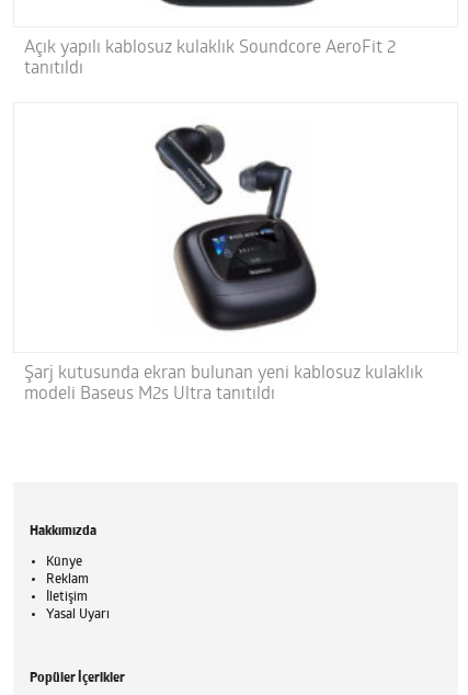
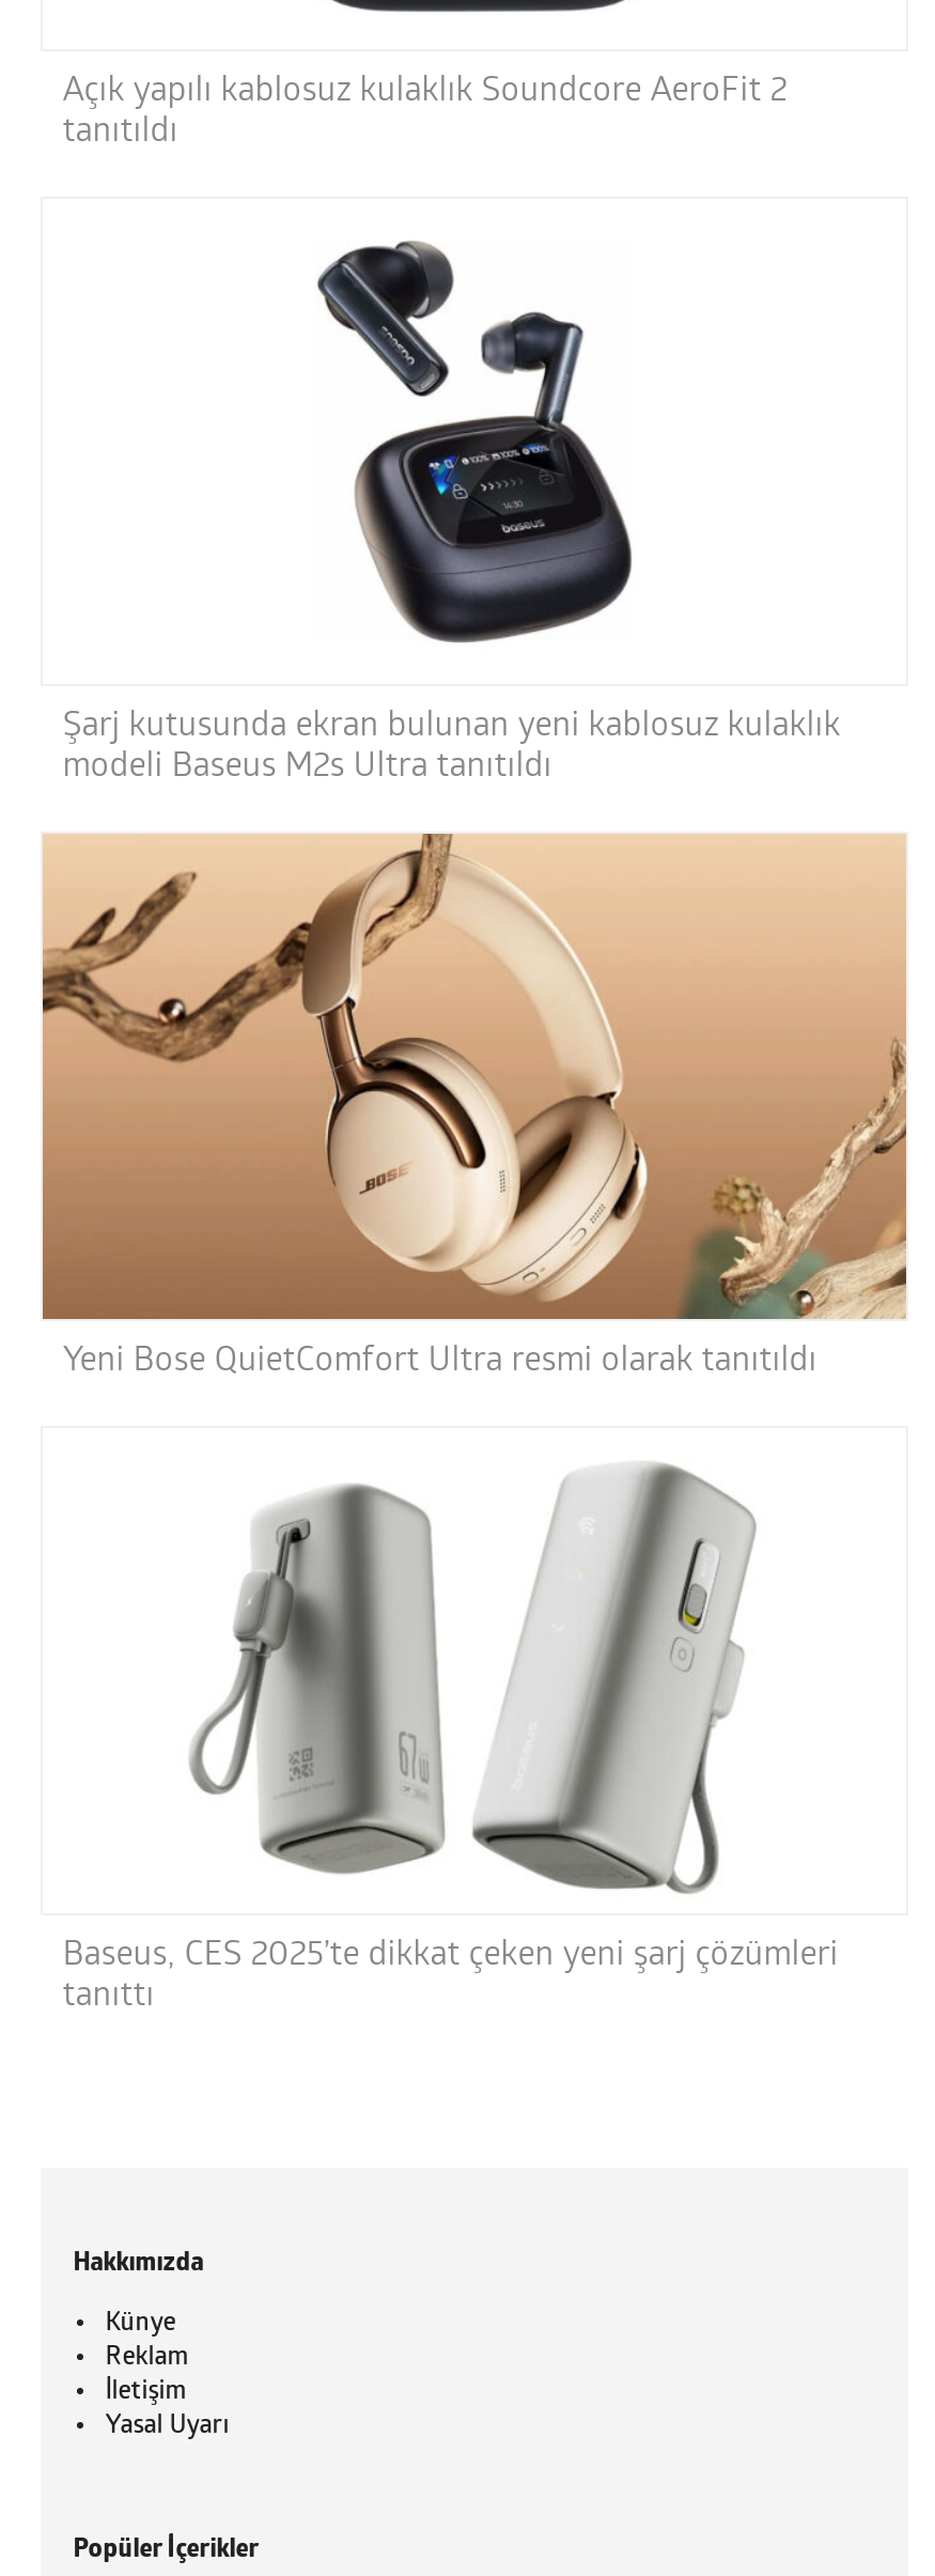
none -> [41,832,908,1379] [image] | Yeni Bose QuietComfort Ultra resmi olarak tanıtıldı
none -> [62,1462,838,2014] [image] | Baseus, CES 2025’te dikkat çeken yeni şarj çözümleri | tanıttı
none -> [190,1484,445,1875] [image]

